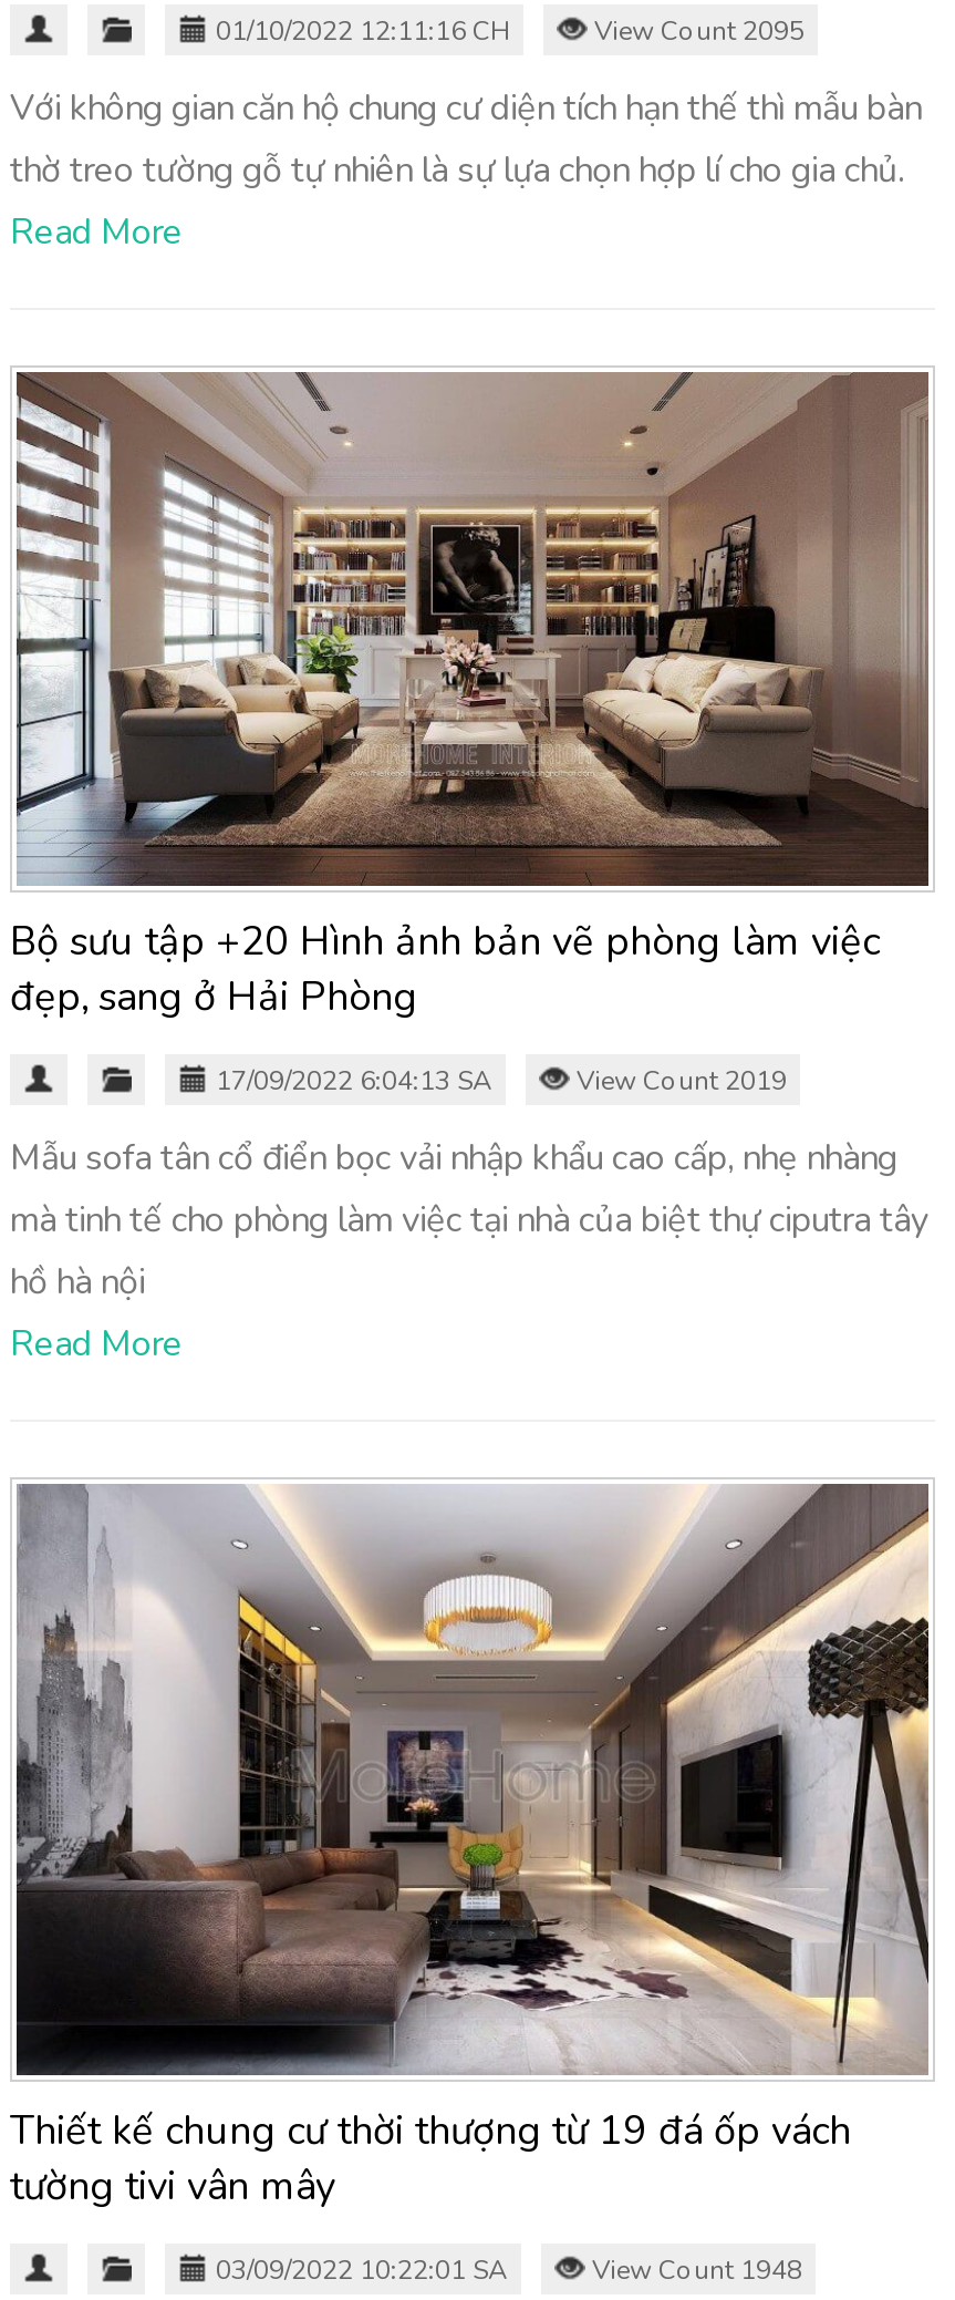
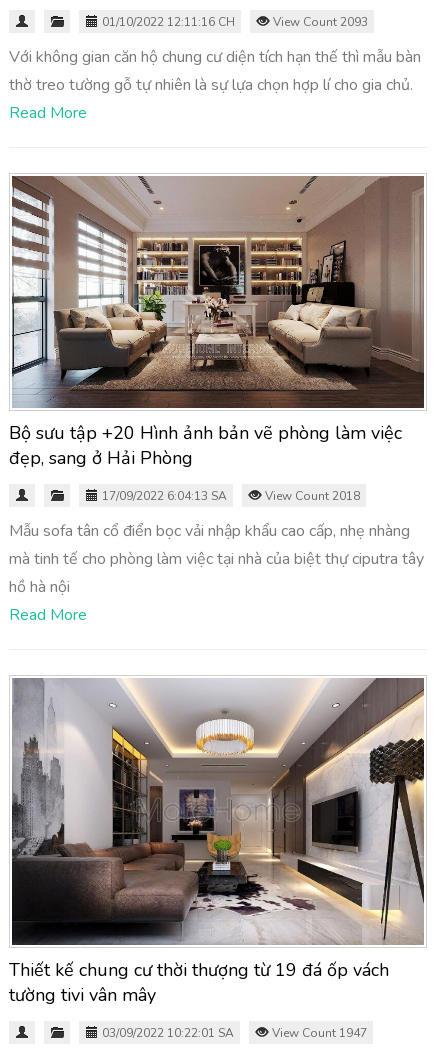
[588,13,805,49] View Count 2095 -> [270,14,368,30] View Count 2093
[570,1062,787,1098] View Count 2019 -> [262,488,360,504] View Count 2018
[585,2251,802,2287] View Count 1948 -> [269,1024,367,1040] View Count 1947

